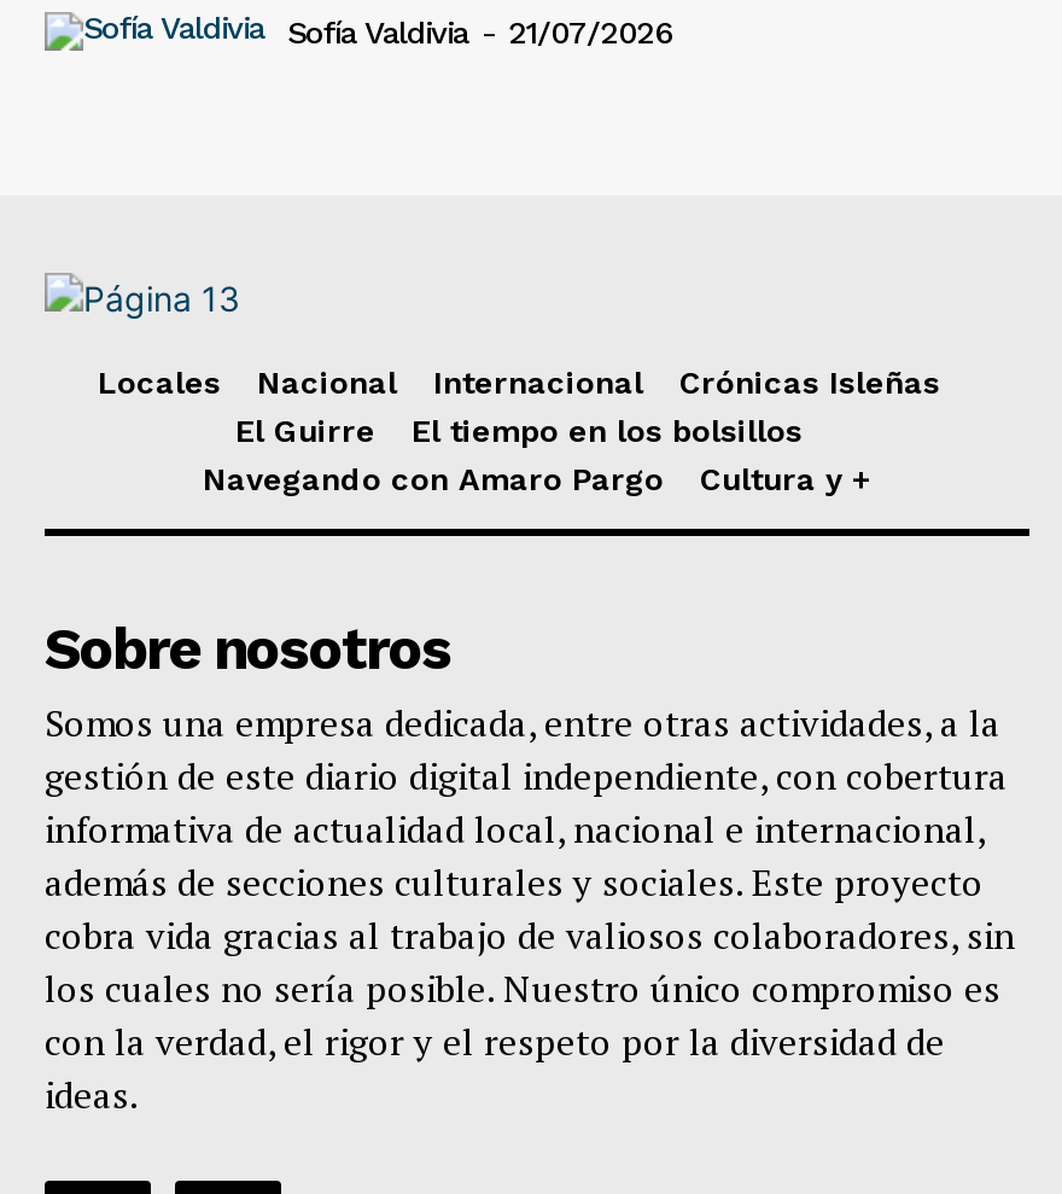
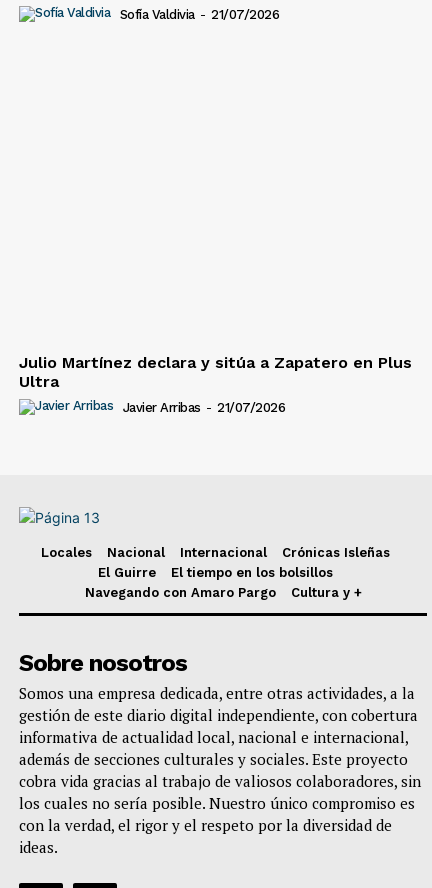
none -> [19,353,412,415] Julio Martínez declara y sitúa a Zapatero en Plus | Ultra | Javier Arribas - 21/07/2026

